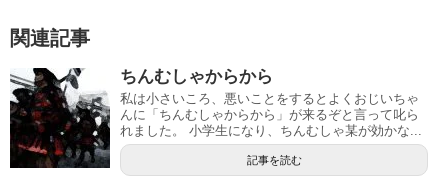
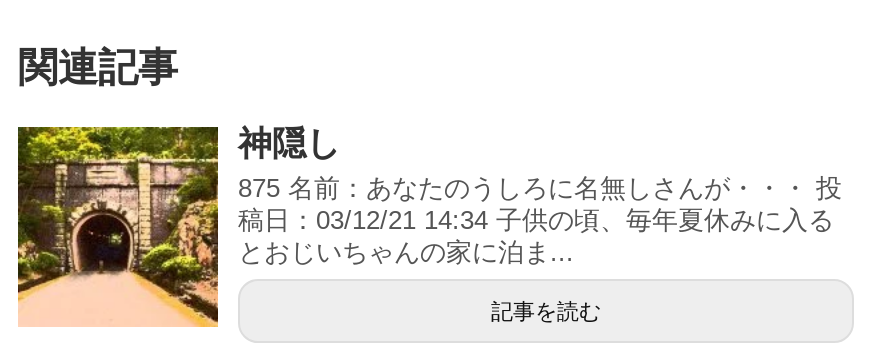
[9,67,422,169] [image] | ちんむしゃからから | 私は小さいころ、悪いことをするとよくおじいちゃ | んに「ちんむしゃからから」が来るぞと言って叱ら | れました。 小学生になり、ちんむしゃ某が効かな... -> [16,124,842,329] [image] | 神隠し | 875 名前：あなたのうしろに名無しさんが・・・ 投 | 稿日：03/12/21 14:34 子供の頃、毎年夏休みに入る | とおじいちゃんの家に泊ま...

